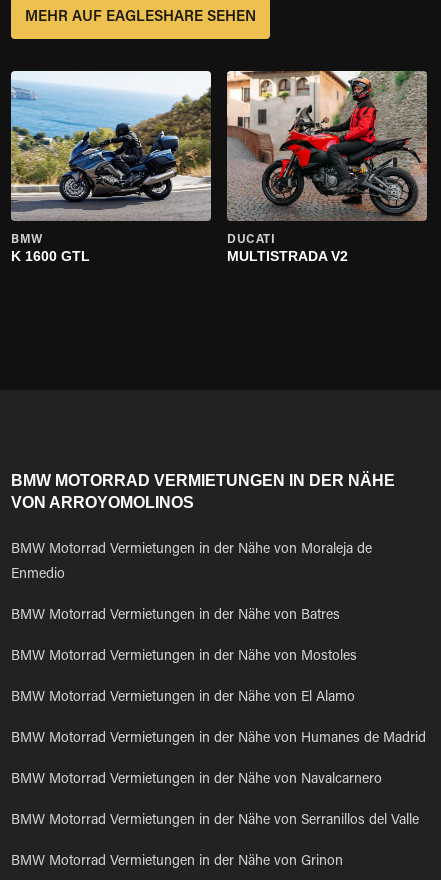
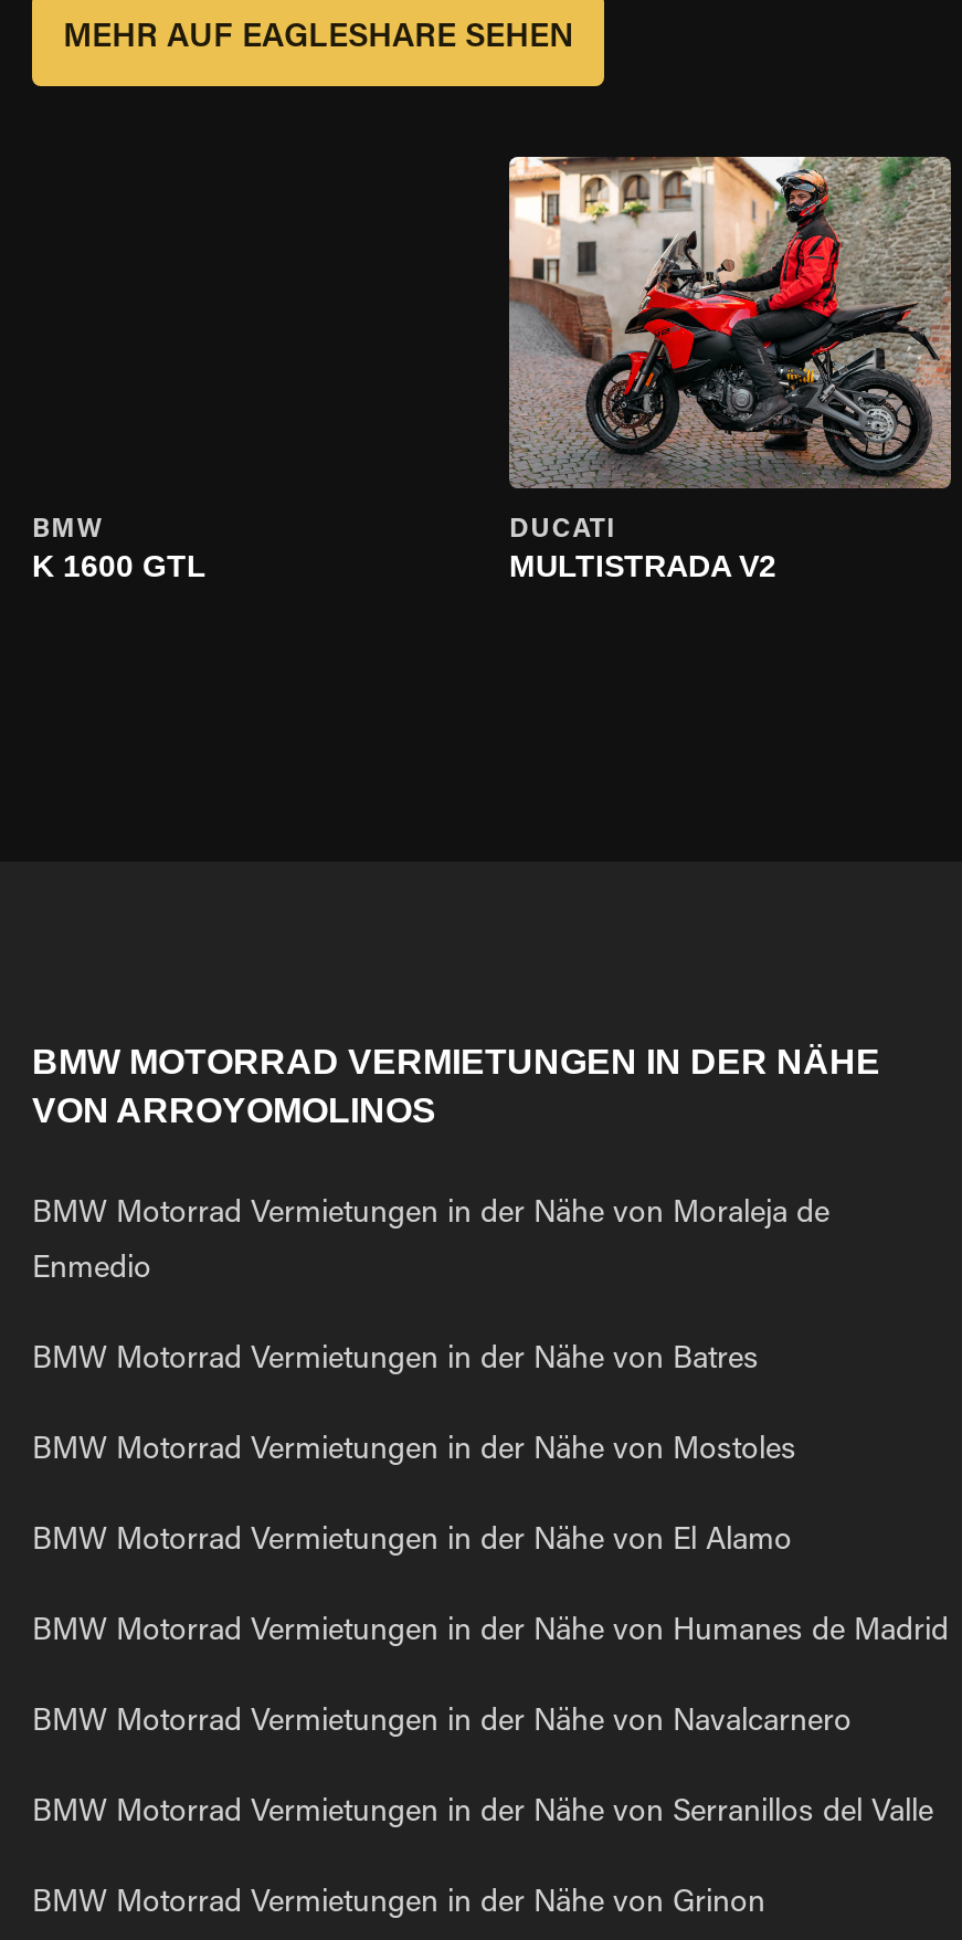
[10,70,212,222] [image] -> none

